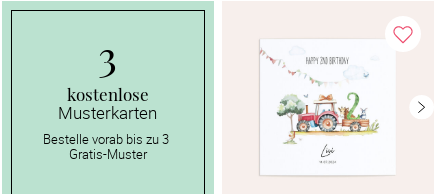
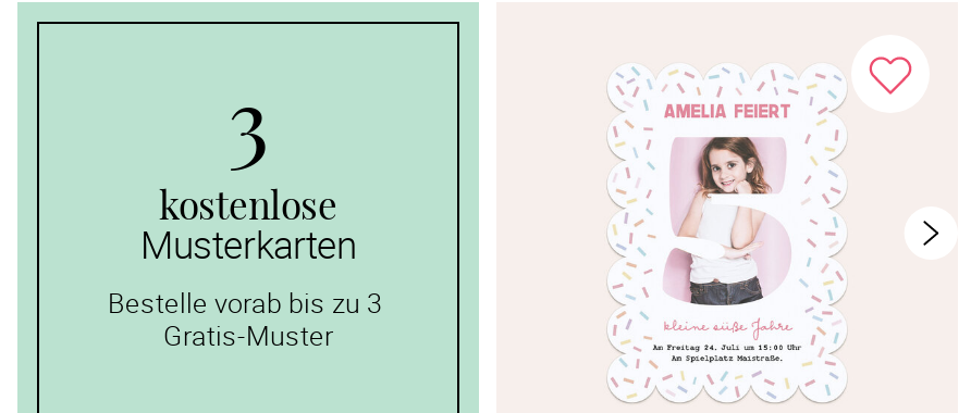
[259,36,394,181] [image] -> [579,67,849,398] [image]

